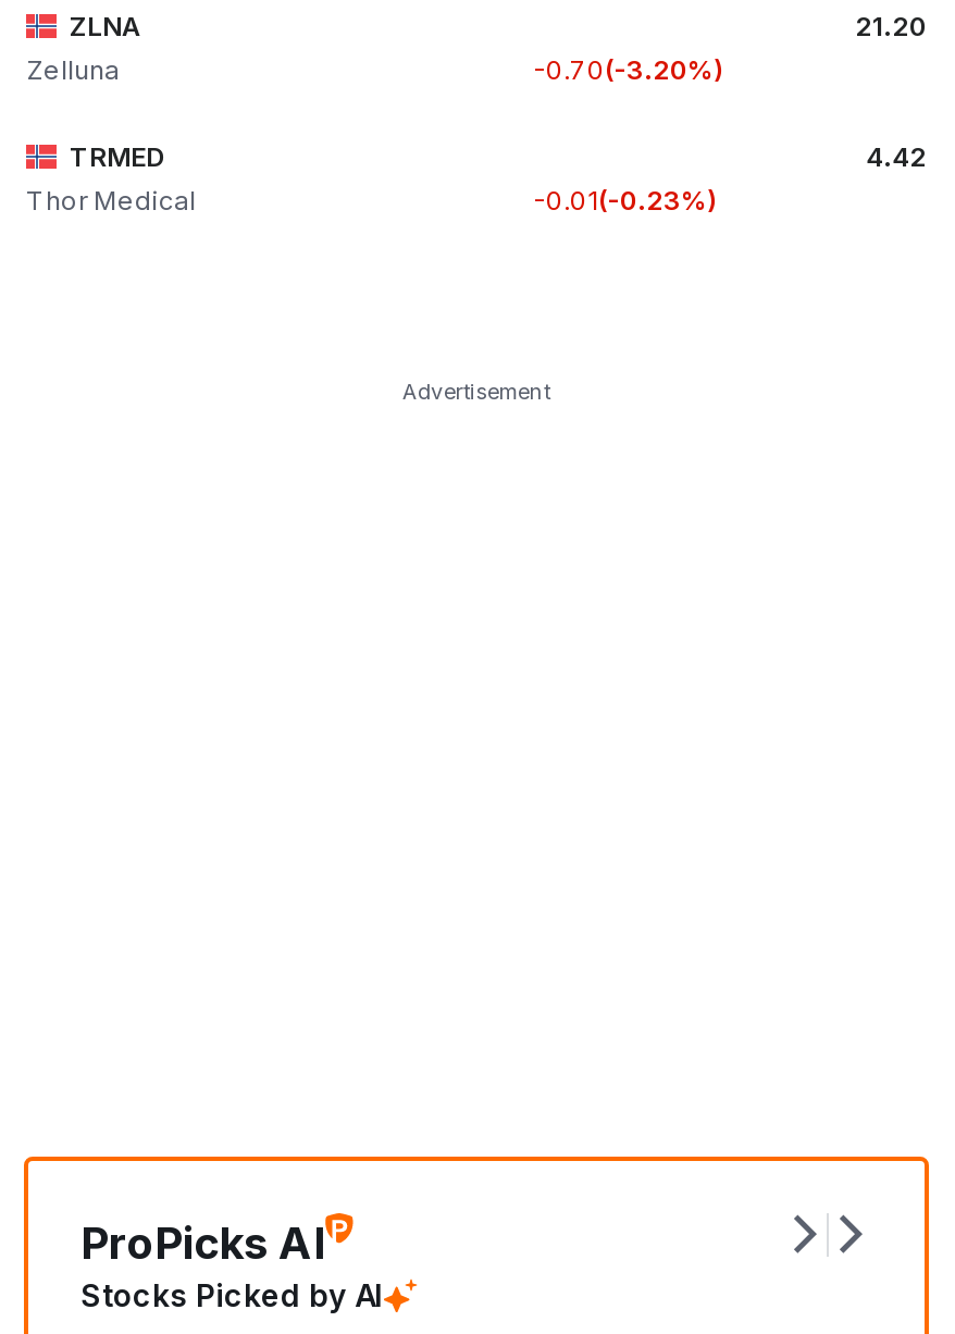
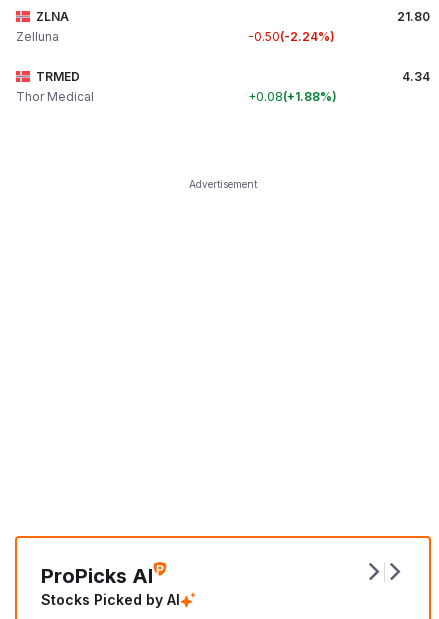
[855,9,927,42] 21.20 -> [397,9,430,24] 21.80
[533,53,714,86] -0.70 -3.20% -> [248,29,330,44] -0.50 -2.24%
[866,140,927,173] 4.42 -> [402,69,430,84] 4.34
[533,183,707,216] -0.01 -0.23% -> [248,89,332,104] +0.08 +1.88%

